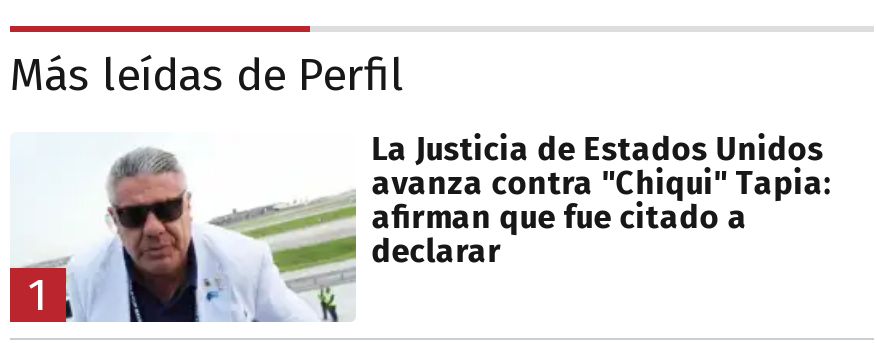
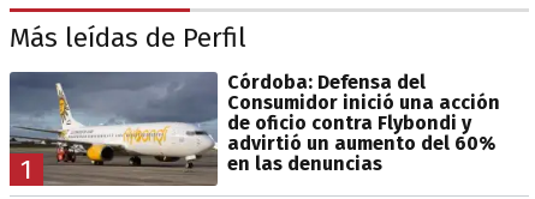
[10,129,832,324] [image] | La Justicia de Estados Unidos | avanza contra "Chiqui" Tapia: | afirman que fue citado a | declarar -> [8,70,500,187] [image] | Córdoba: Defensa del | Consumidor inició una acción | de oficio contra Flybondi y | advirtió un aumento del 60% | en las denuncias

